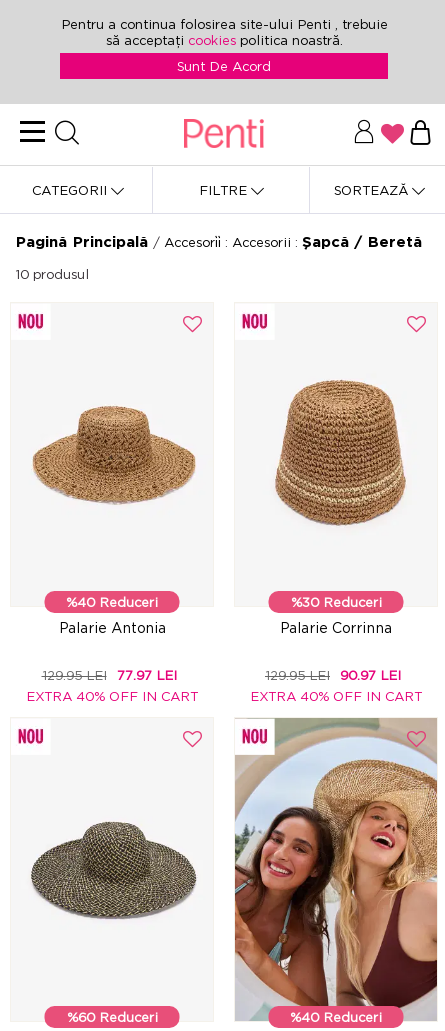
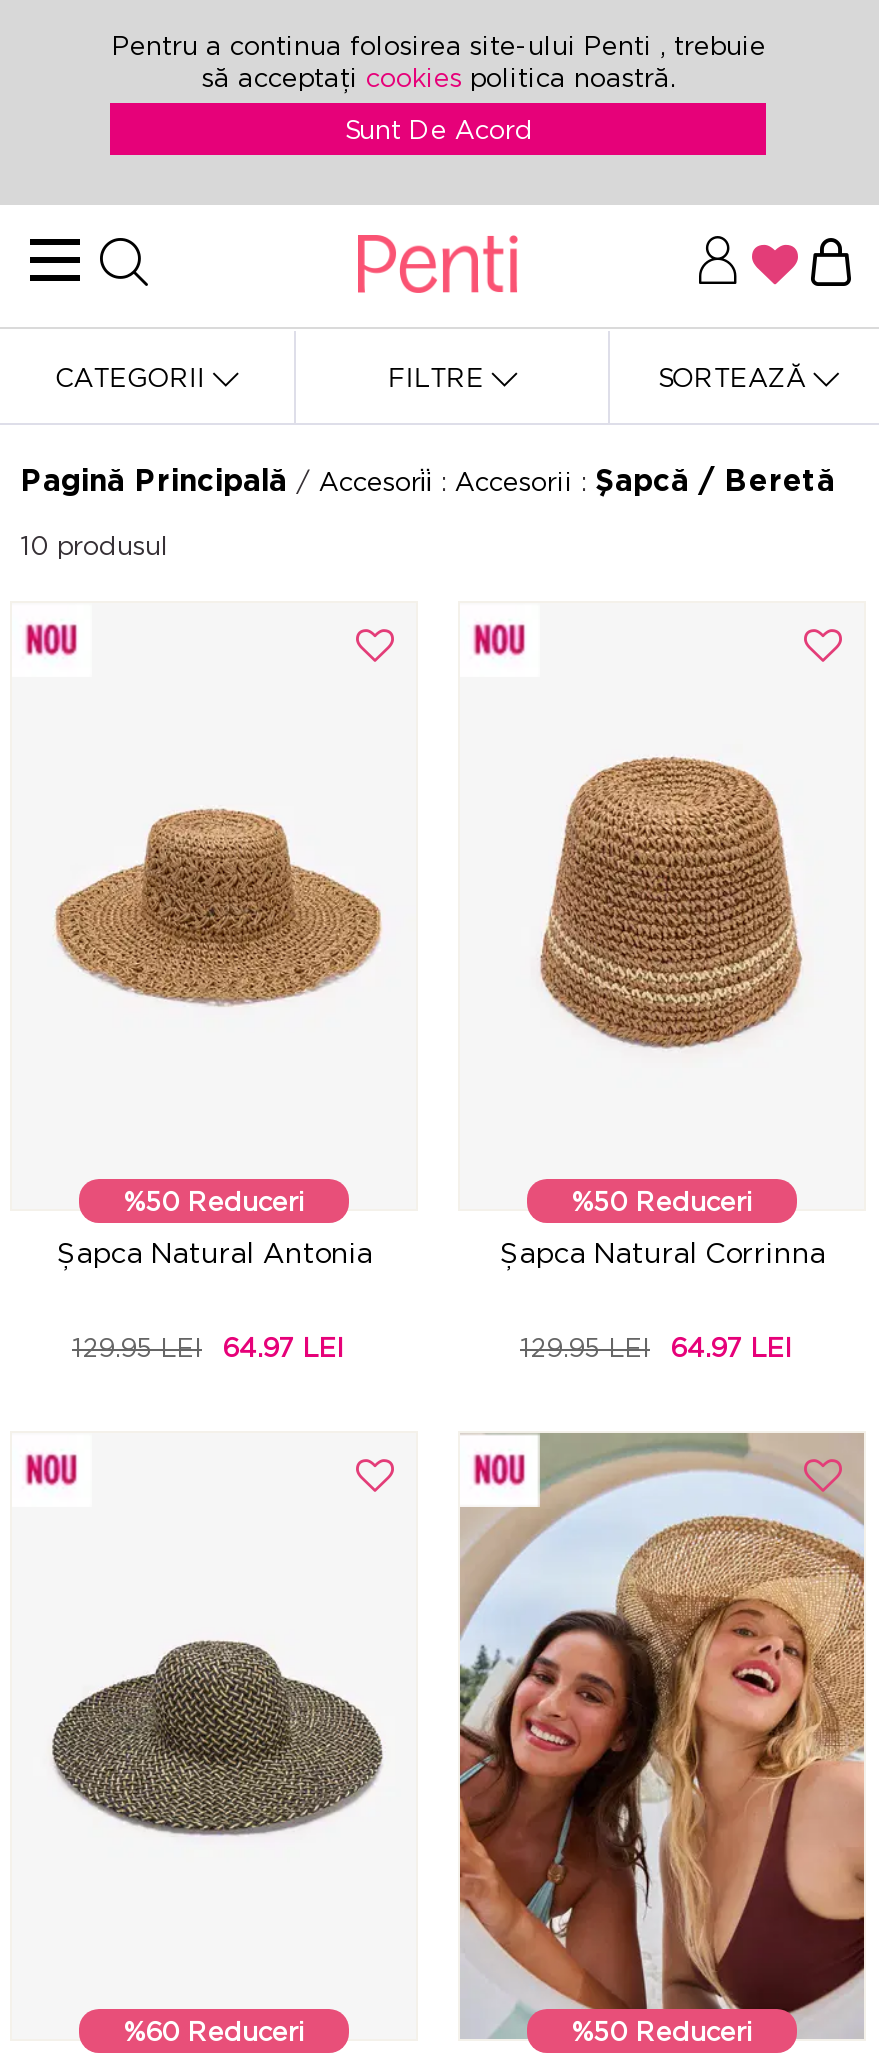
[66,594,158,610] %40 Reduceri -> [123,1185,305,1217] %50 Reduceri
[290,594,381,610] %30 Reduceri -> [571,1185,753,1217] %50 Reduceri
[58,619,165,636] Palarie Antonia -> [56,1235,372,1269] Șapca Natural Antonia
[280,619,392,636] Palarie Corrinna -> [499,1235,825,1269] Șapca Natural Corrinna
[26,667,198,704] 77.97 LEI | EXTRA 40% OFF IN CART -> [222,1331,344,1363] 64.97 LEI
[250,667,422,704] 90.97 LEI | EXTRA 40% OFF IN CART -> [670,1331,792,1363] 64.97 LEI
[290,1009,382,1025] %40 Reduceri -> [571,2015,753,2047] %50 Reduceri

